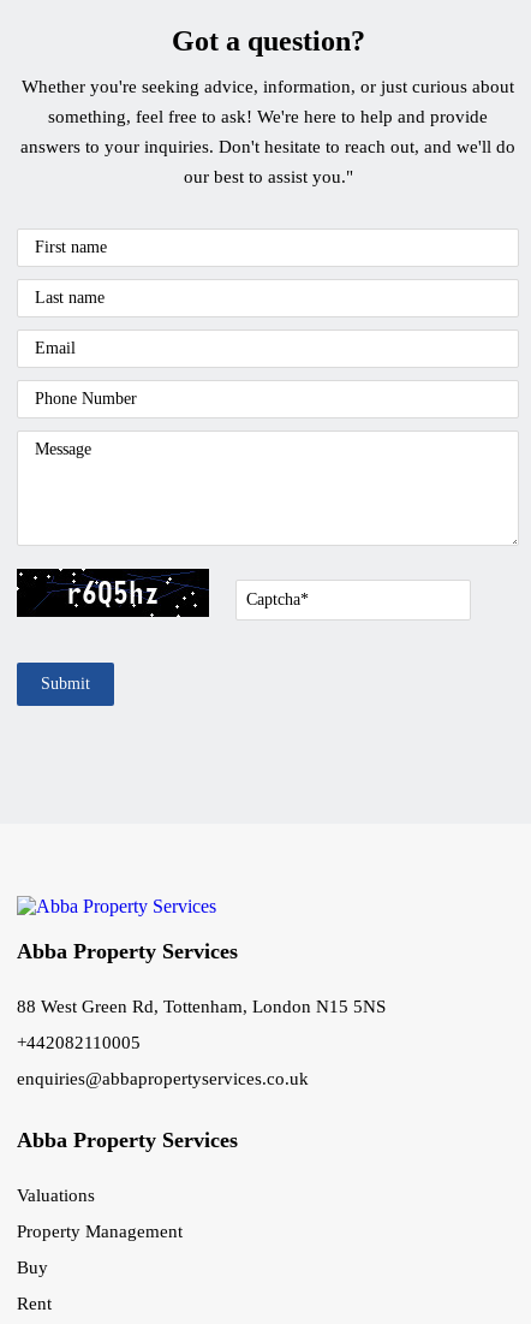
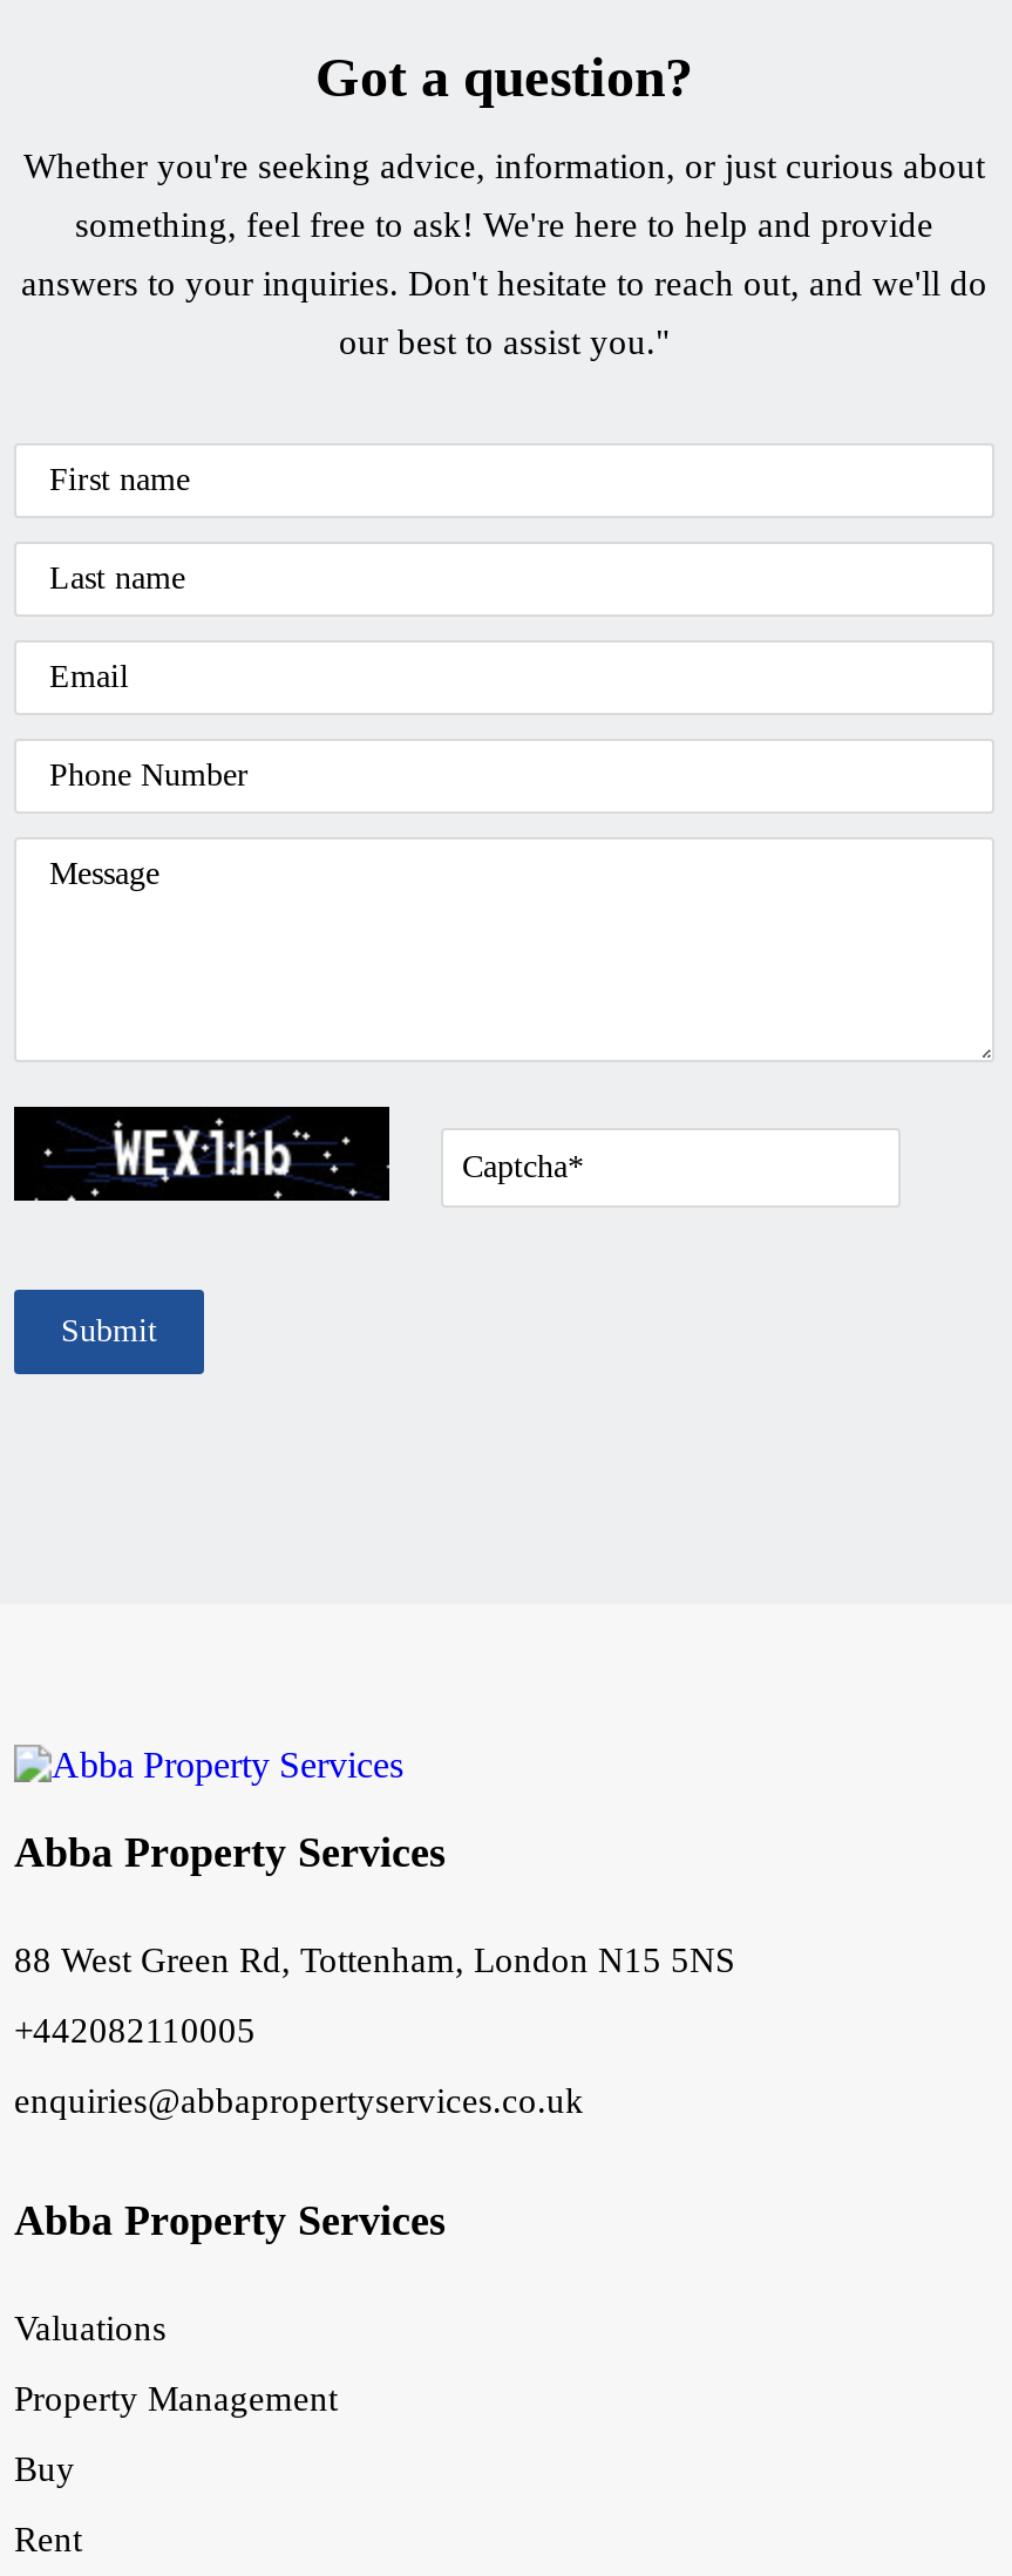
[46,569,208,617] [image] -> [19,1116,364,1201] [image]

